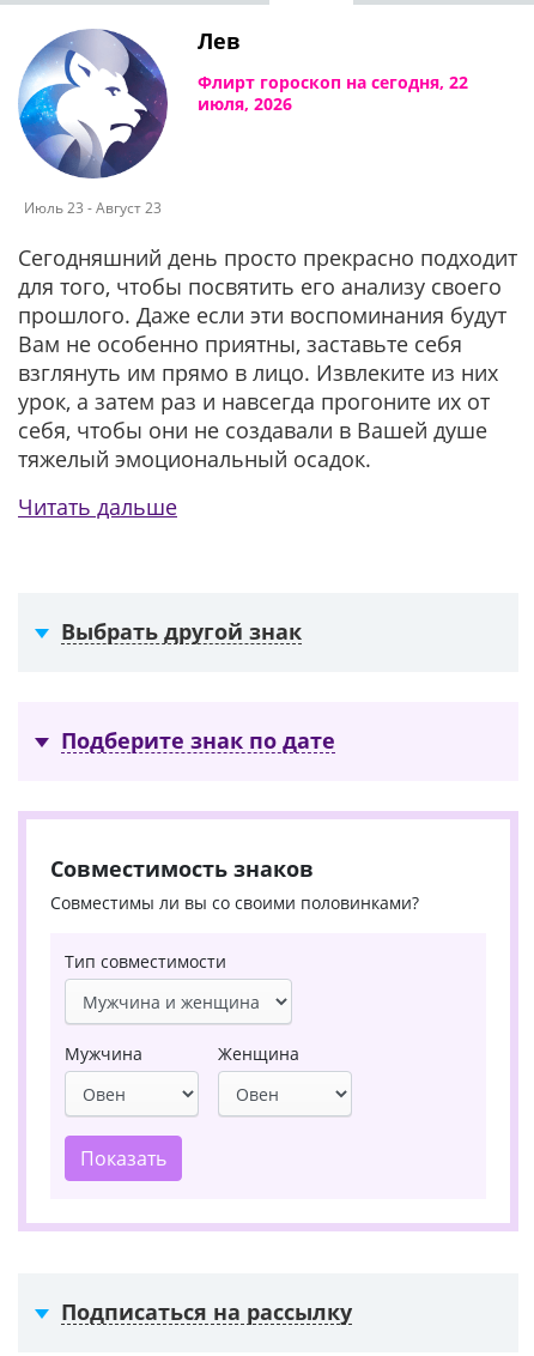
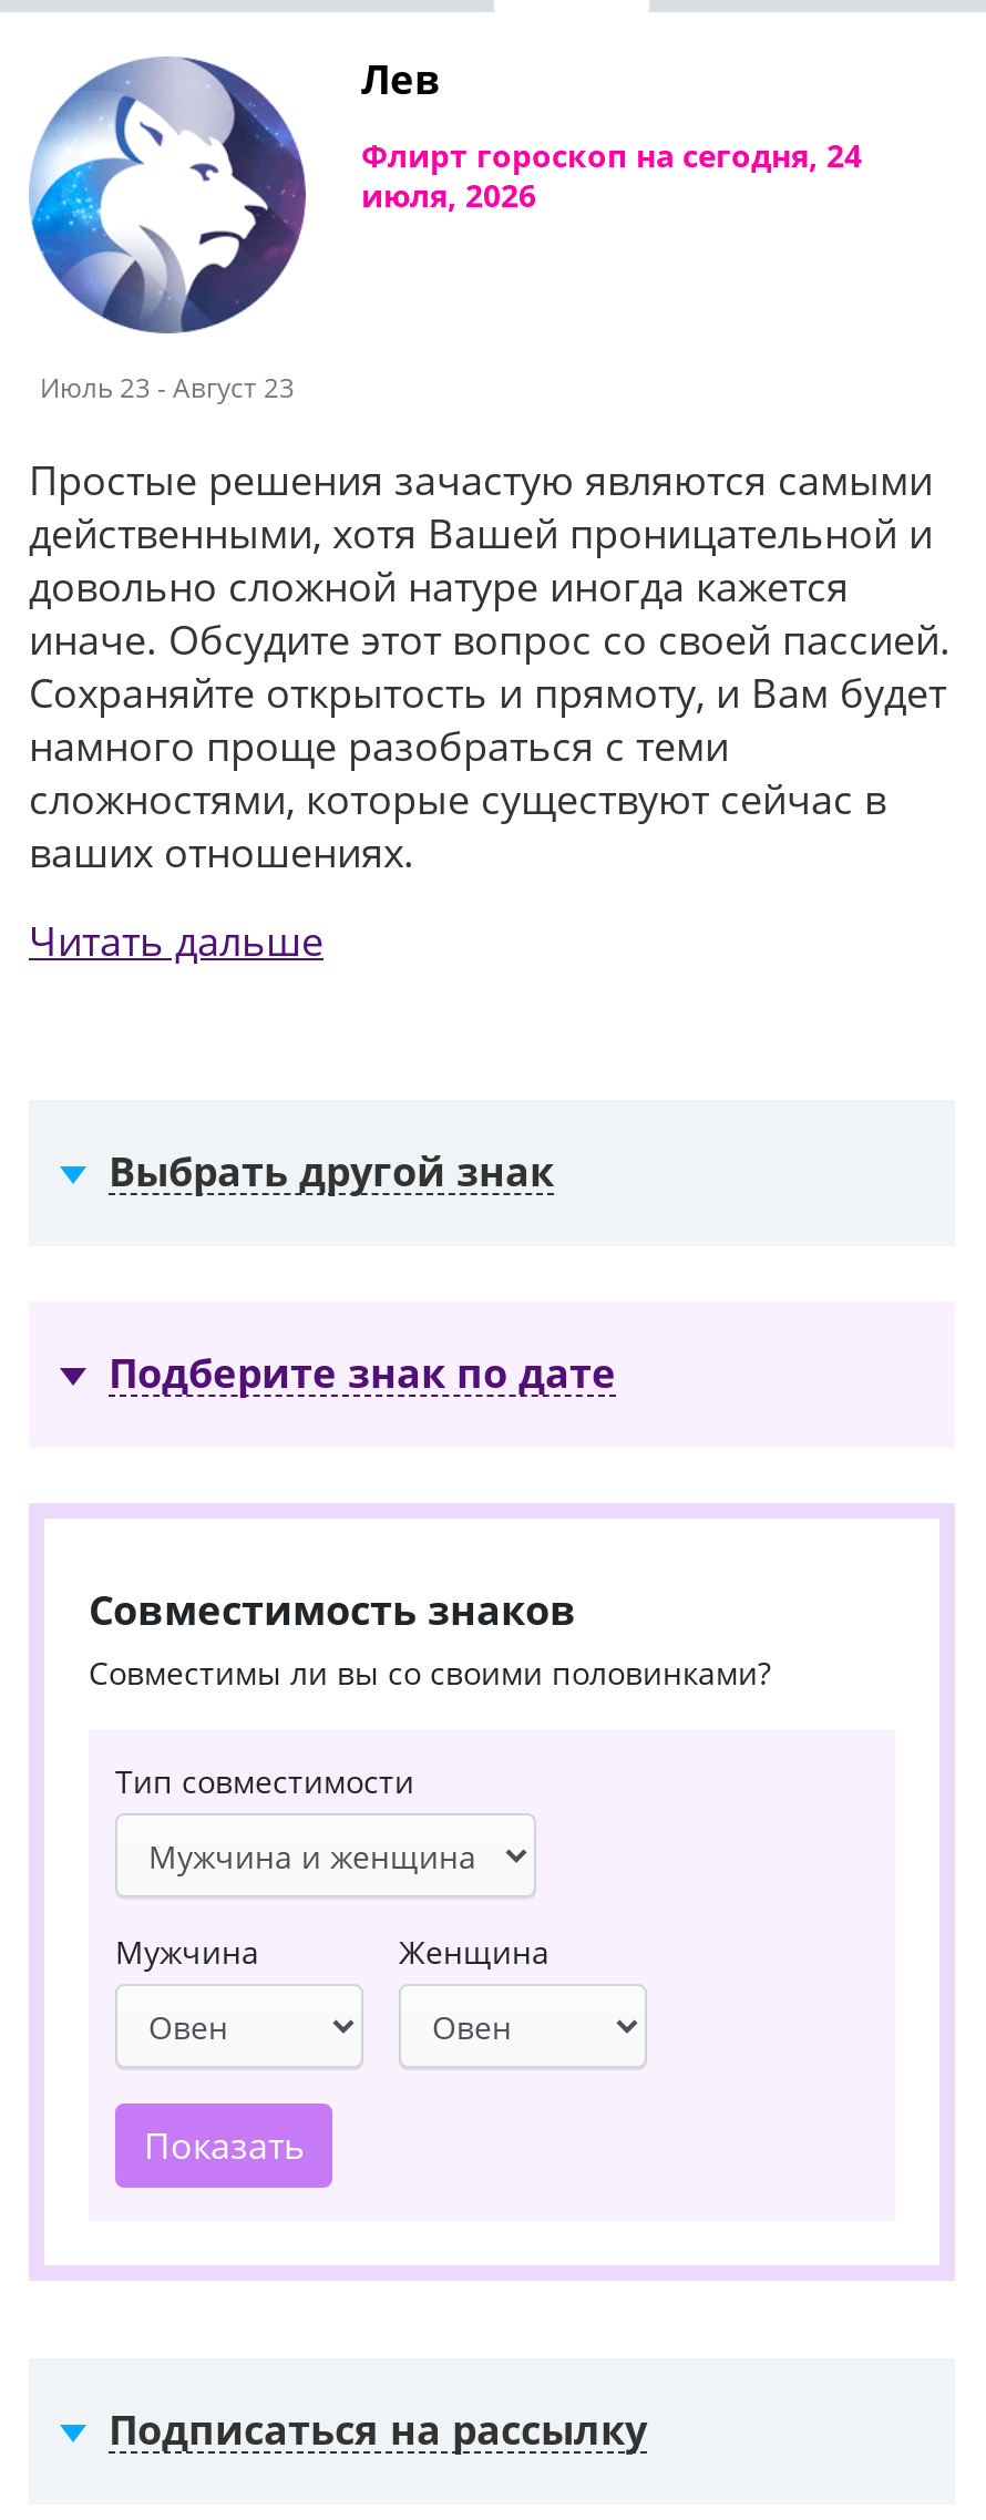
[198,71,468,93] Флирт гороскоп на сегодня, 22 -> [361,134,862,176] Флирт гороскоп на сегодня, 24
[18,243,517,473] Сегодняшний день просто прекрасно подходит | для того, чтобы посвятить его анализу своего | прошлого. Даже если эти воспоминания будут | Вам не особенно приятны, заставьте себя | взглянуть им прямо в лицо. Извлеките из них | урок, а затем раз и навсегда прогоните их от | себя, чтобы они не создавали в Вашей душе | тяжелый эмоциональный осадок. -> [29,453,951,878] Простые решения зачастую являются самыми | действенными, хотя Вашей проницательной и | довольно сложной натуре иногда кажется | иначе. Обсудите этот вопрос со своей пассией. | Сохраняйте открытость и прямоту, и Вам будет | намного проще разобраться с теми | сложностями, которые существуют сейчас в | ваших отношениях.

